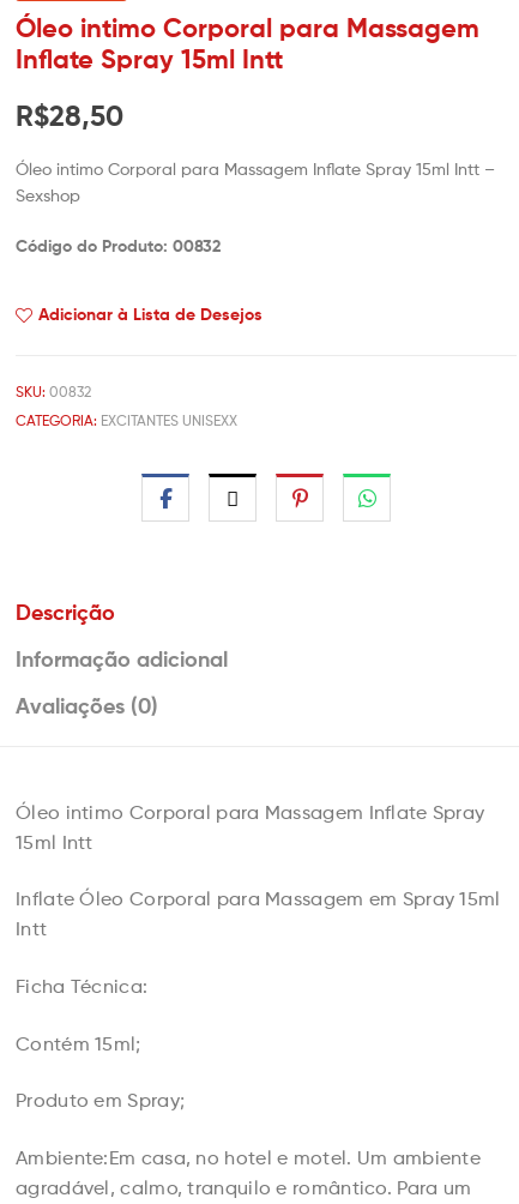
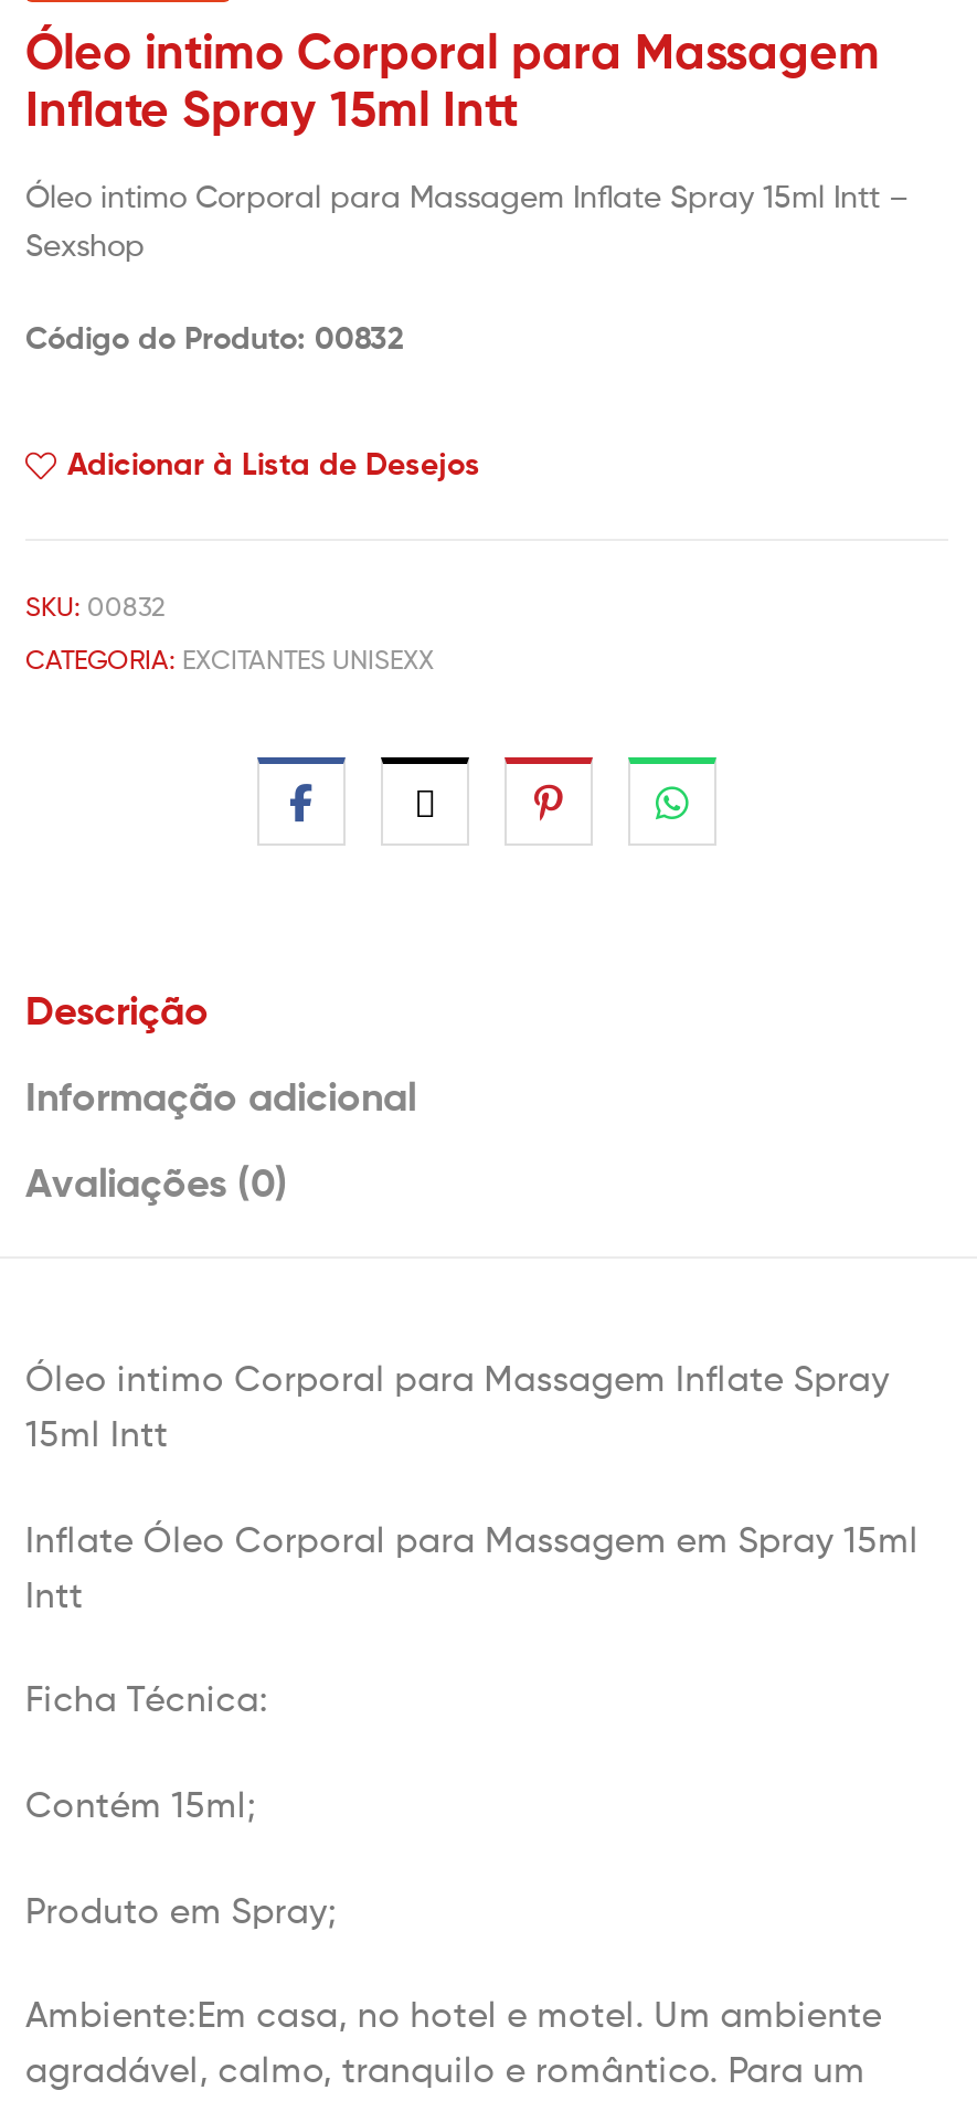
[16,98,123,133] R$28,50 -> none

